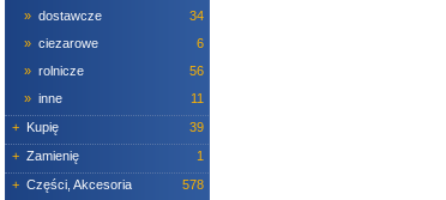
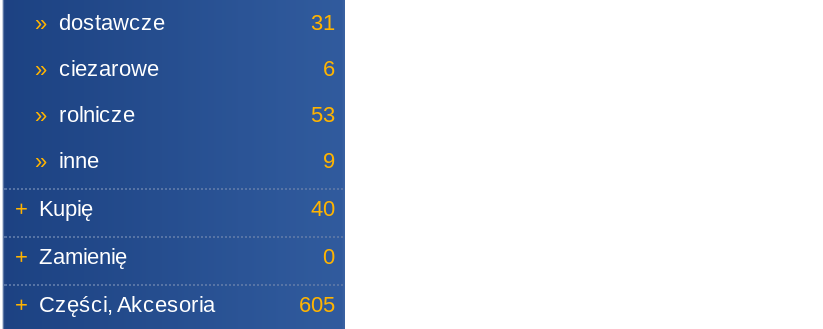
[189,8,204,23] 34 -> [311,10,335,34] 31
[189,63,204,78] 56 -> [311,102,335,126] 53
[191,91,204,105] 11 -> [323,148,335,172] 9
[189,120,204,134] 39 -> [311,196,335,220] 40
[197,149,204,163] 1 -> [323,244,335,268] 0
[182,177,204,192] 578 -> [299,292,335,316] 605

